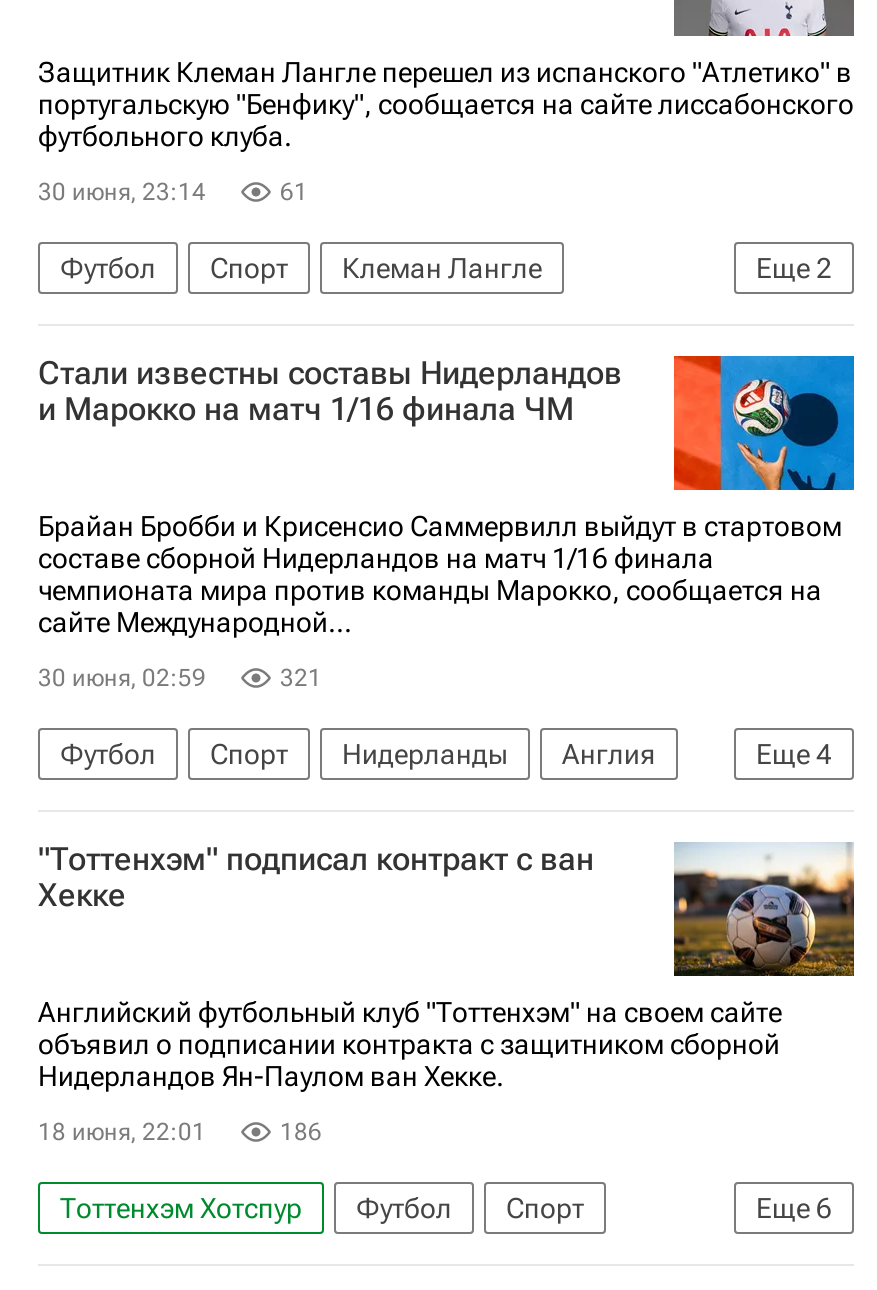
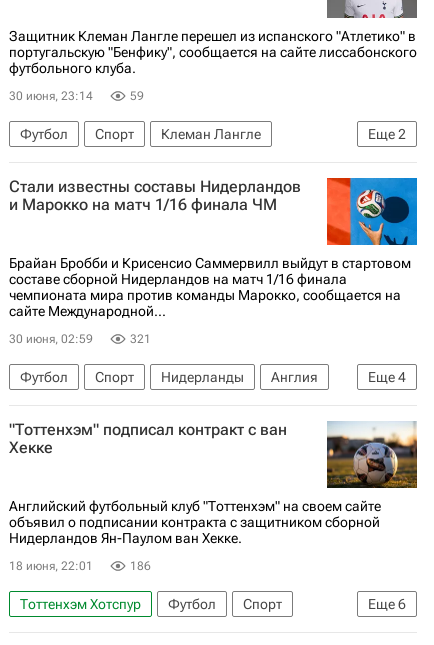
[280,177,308,205] 61 -> [130,88,144,102] 59

